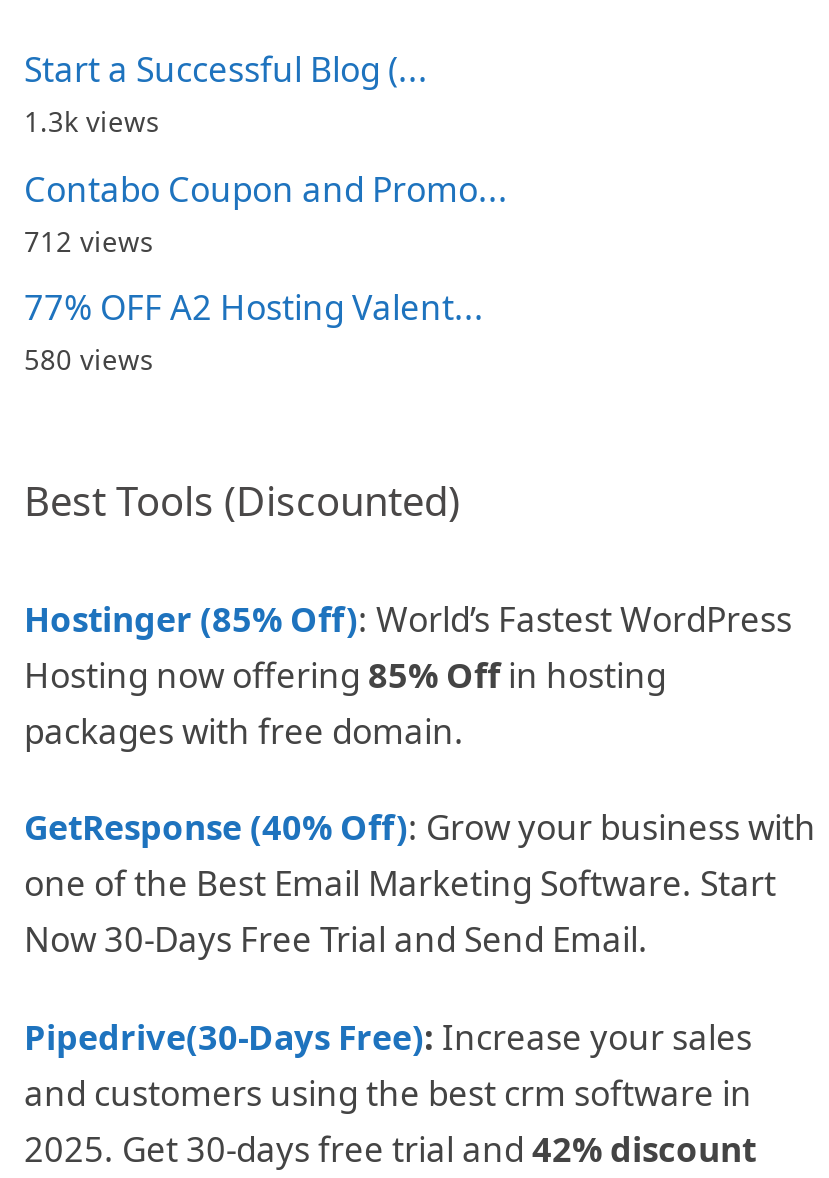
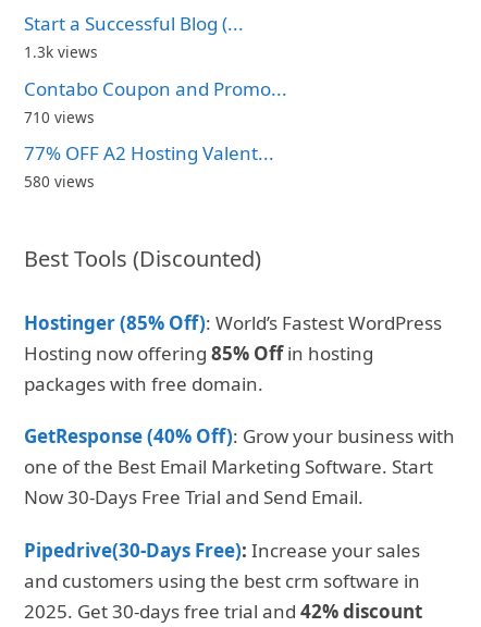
[24,221,154,259] 712 views -> [24,106,95,127] 710 views

